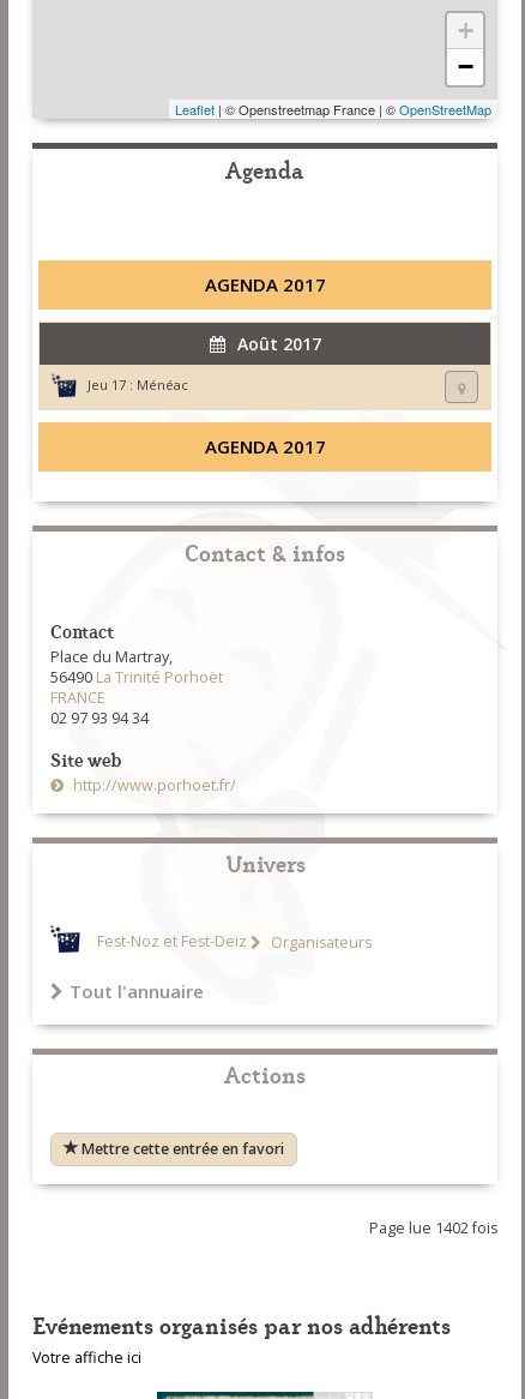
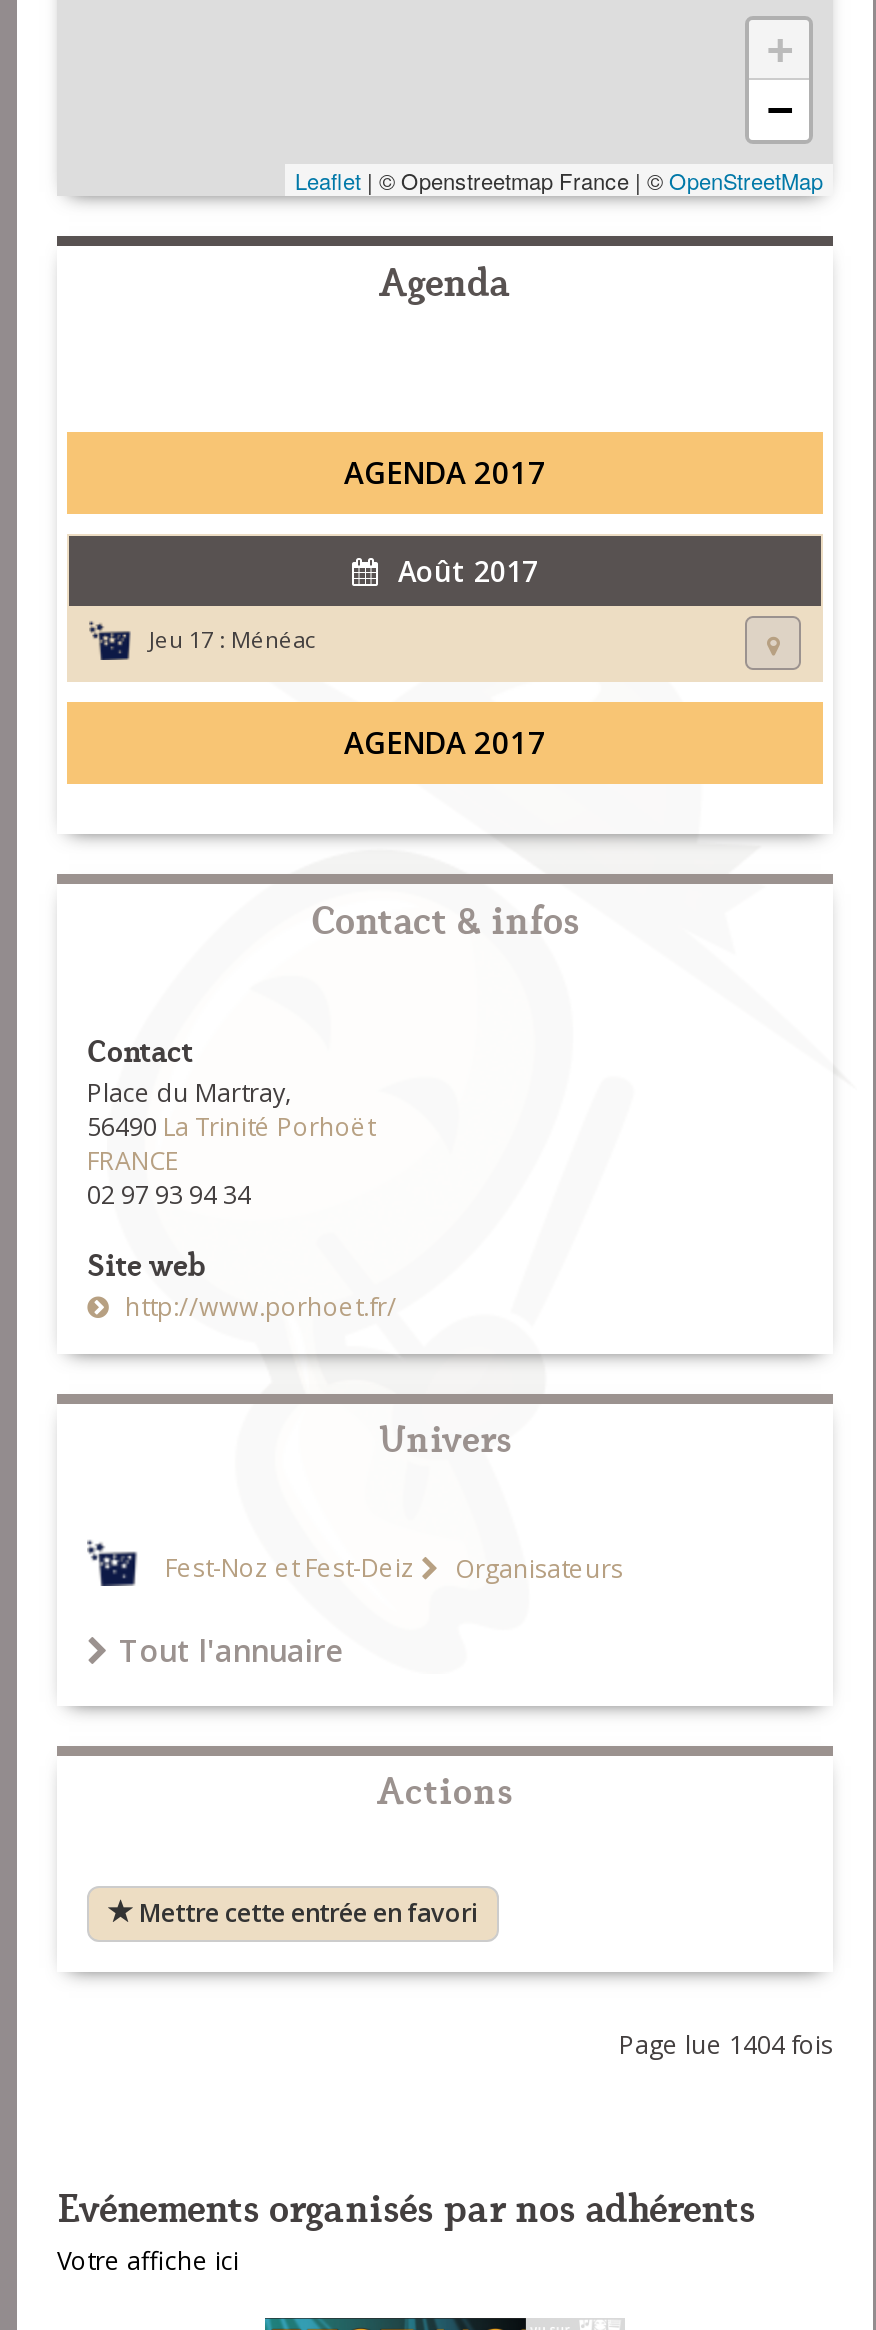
[369,1218,497,1239] Page lue 1402 fois -> [619,2029,833,2063] Page lue 1404 fois

